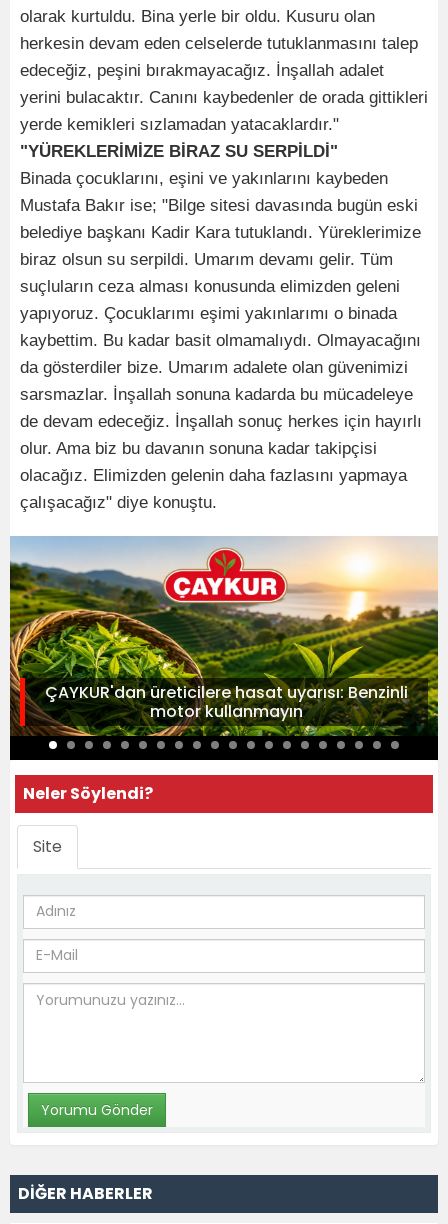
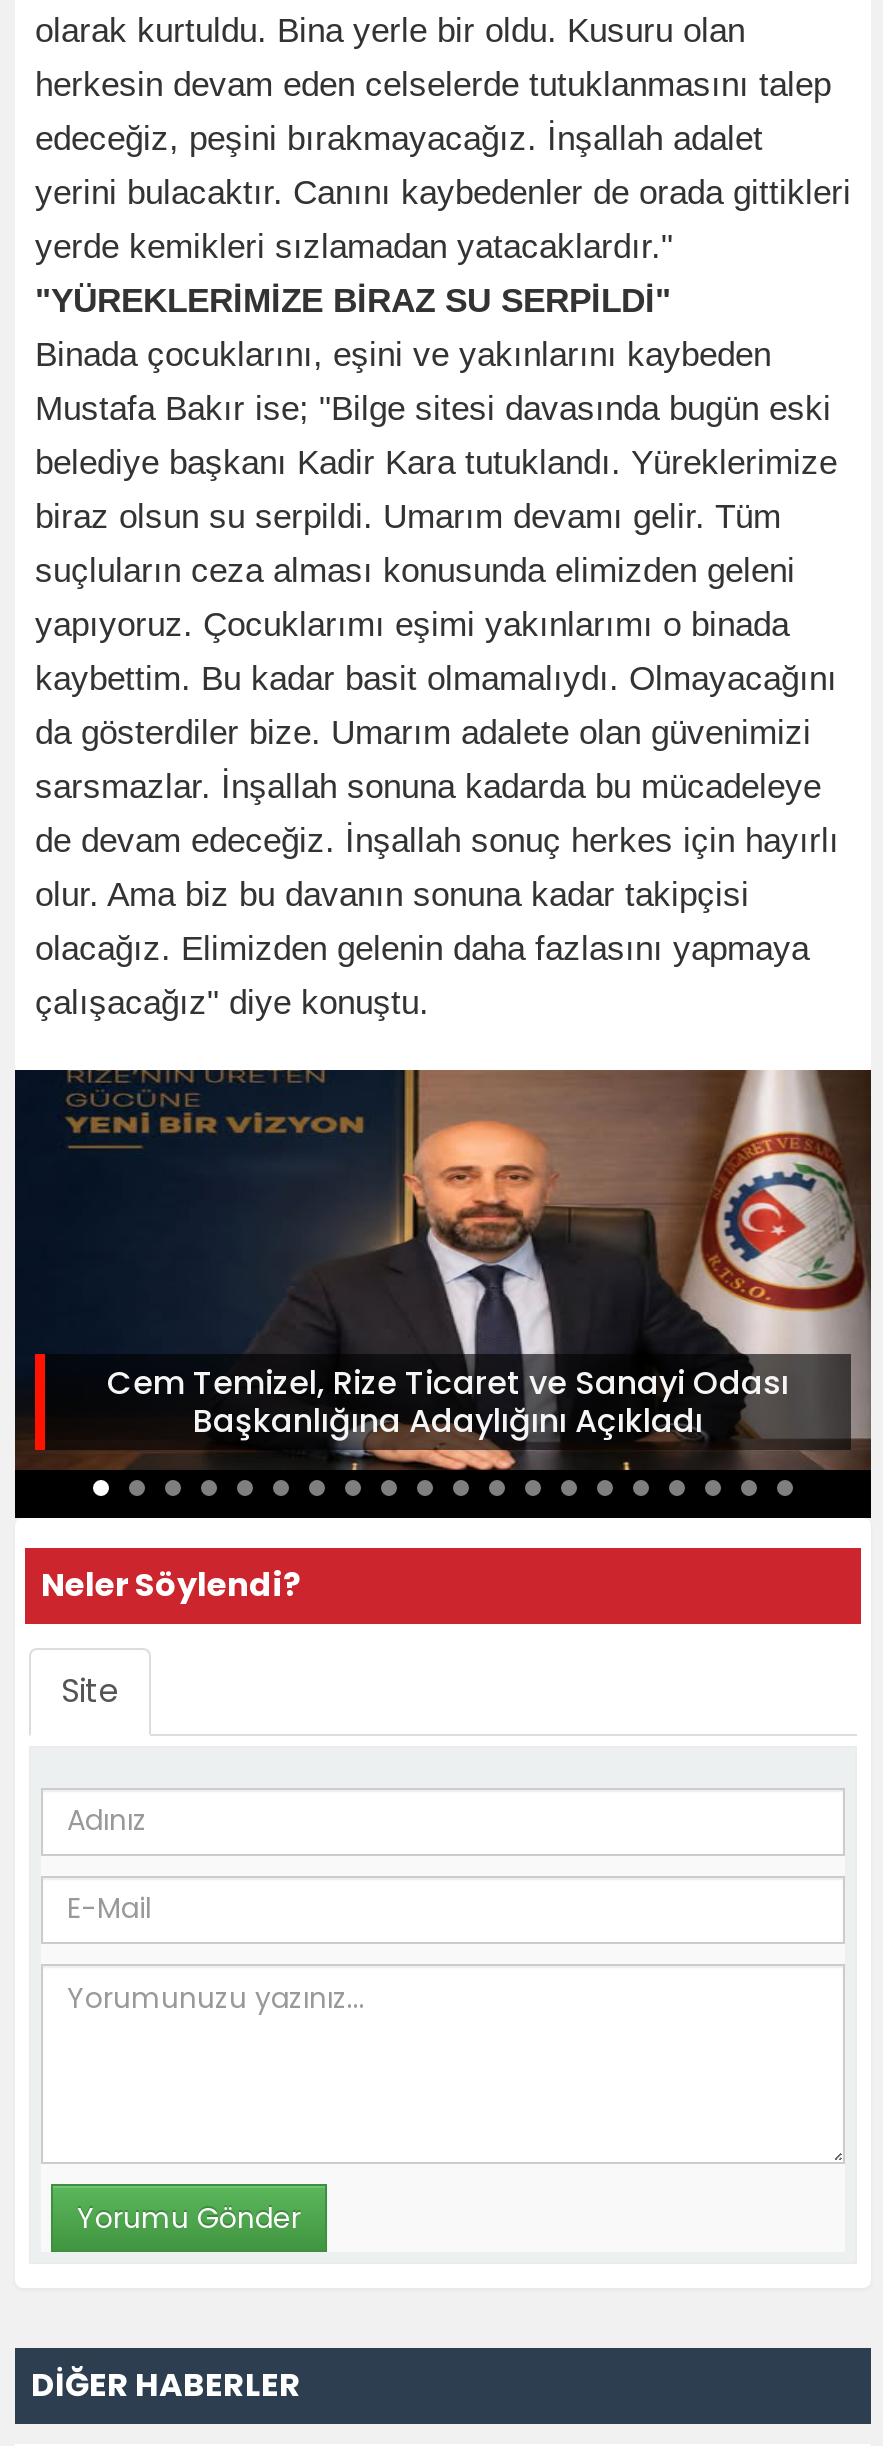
[9,536,439,737] [image] | ÇAYKUR'dan üreticilere hasat uyarısı: Benzinli | motor kullanmayın -> [13,1068,873,1470] [image] | Cem Temizel, Rize Ticaret ve Sanayi Odası | Başkanlığına Adaylığını Açıkladı

